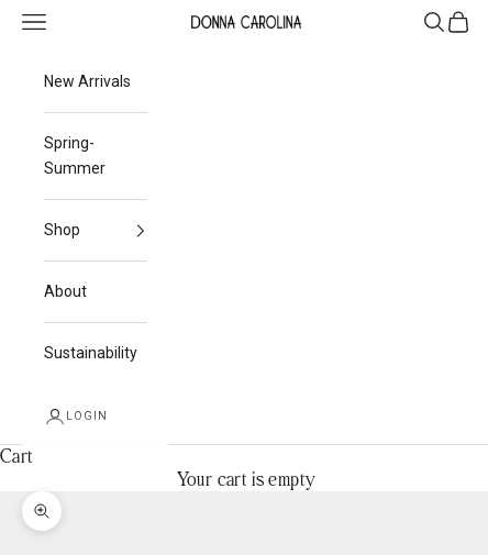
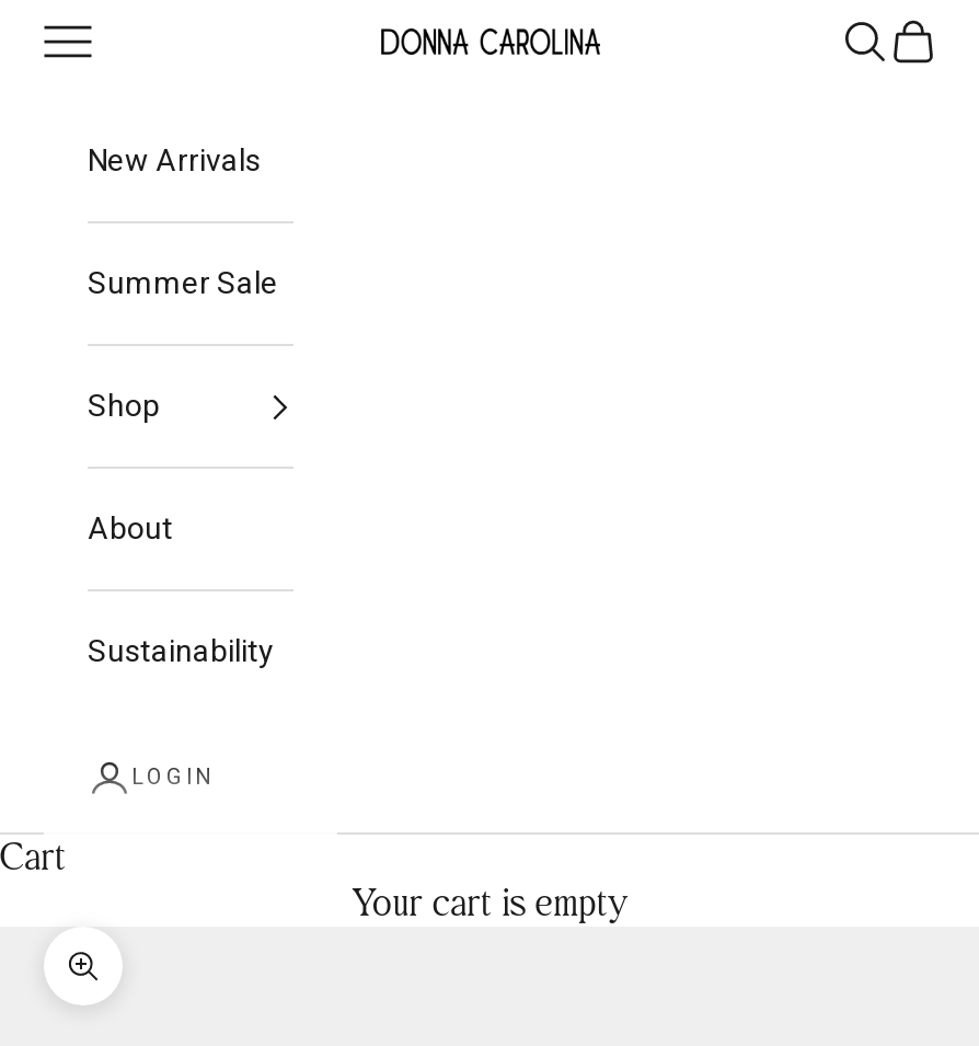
[44,134,106,177] Spring- | Summer -> [88,265,278,300] Summer Sale

